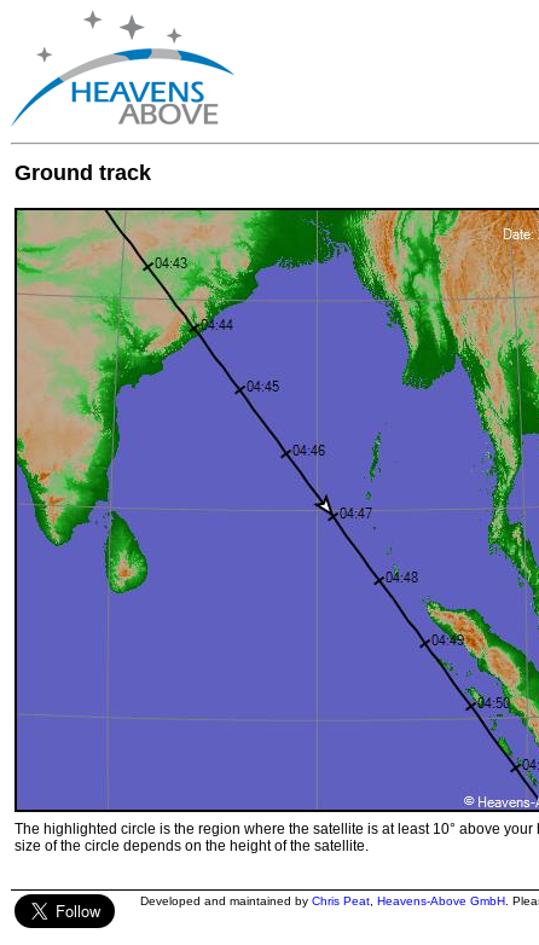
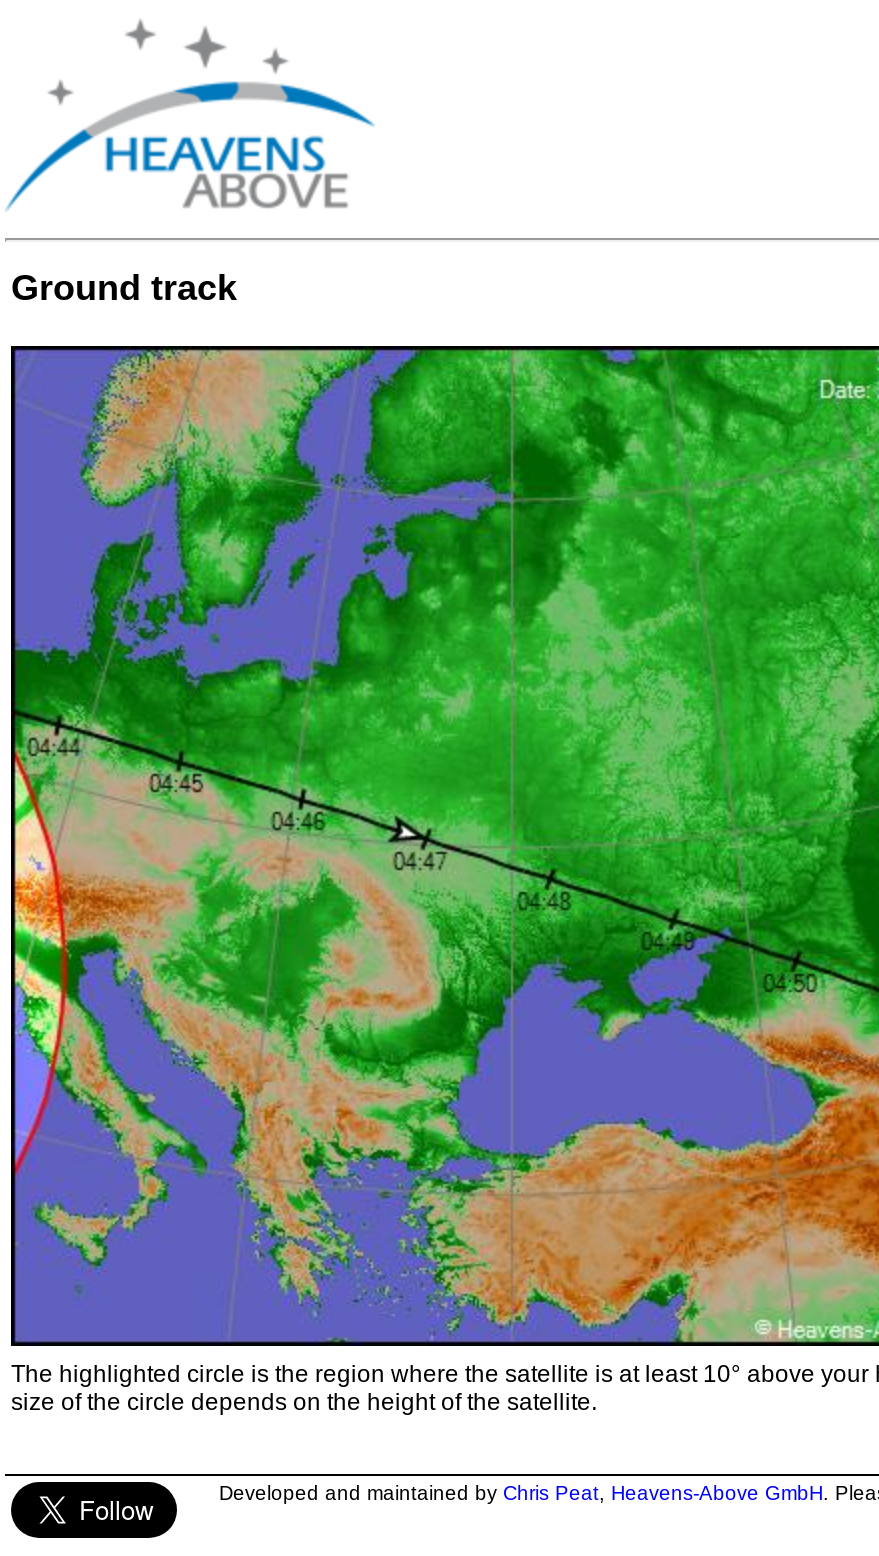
[16,209,535,811] [image] -> [13,348,873,1344] [image]

